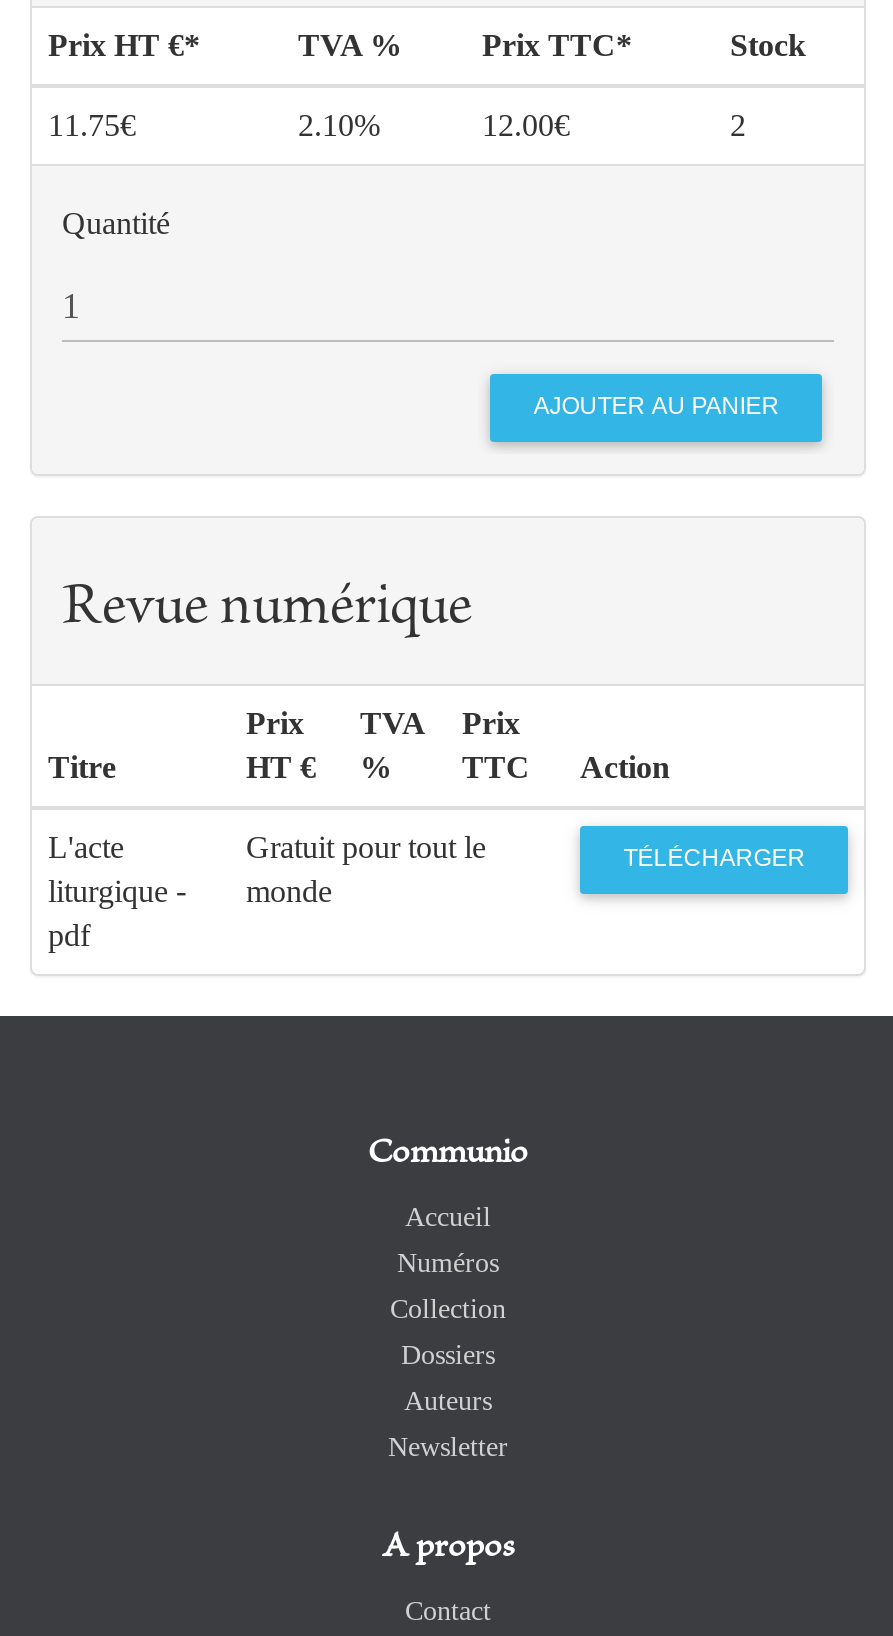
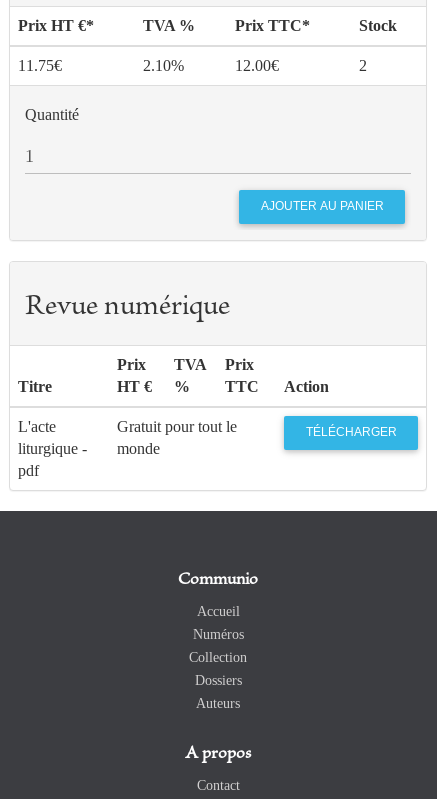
[388,1431,508,1461] Newsletter -> none

